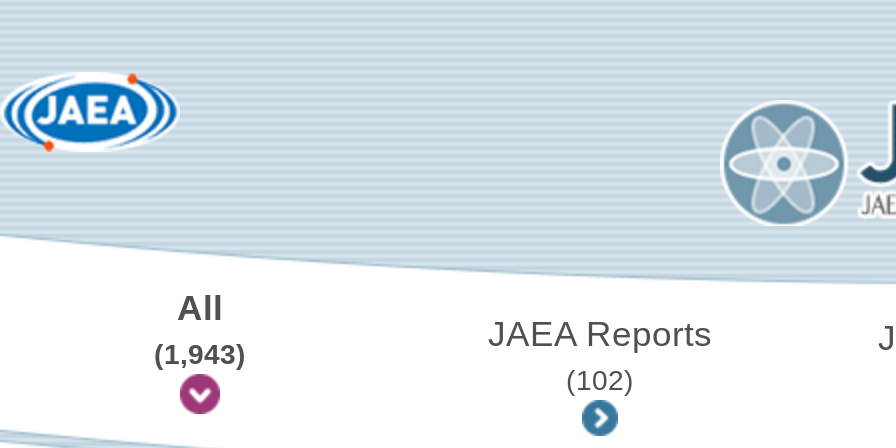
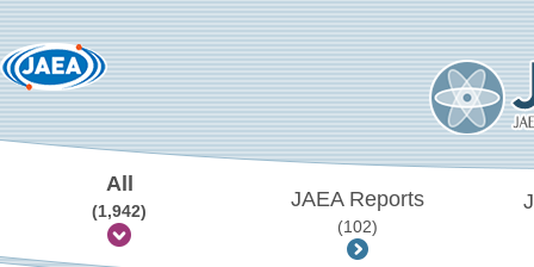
[154,338,246,370] (1,943) -> [92,201,147,221] (1,942)

